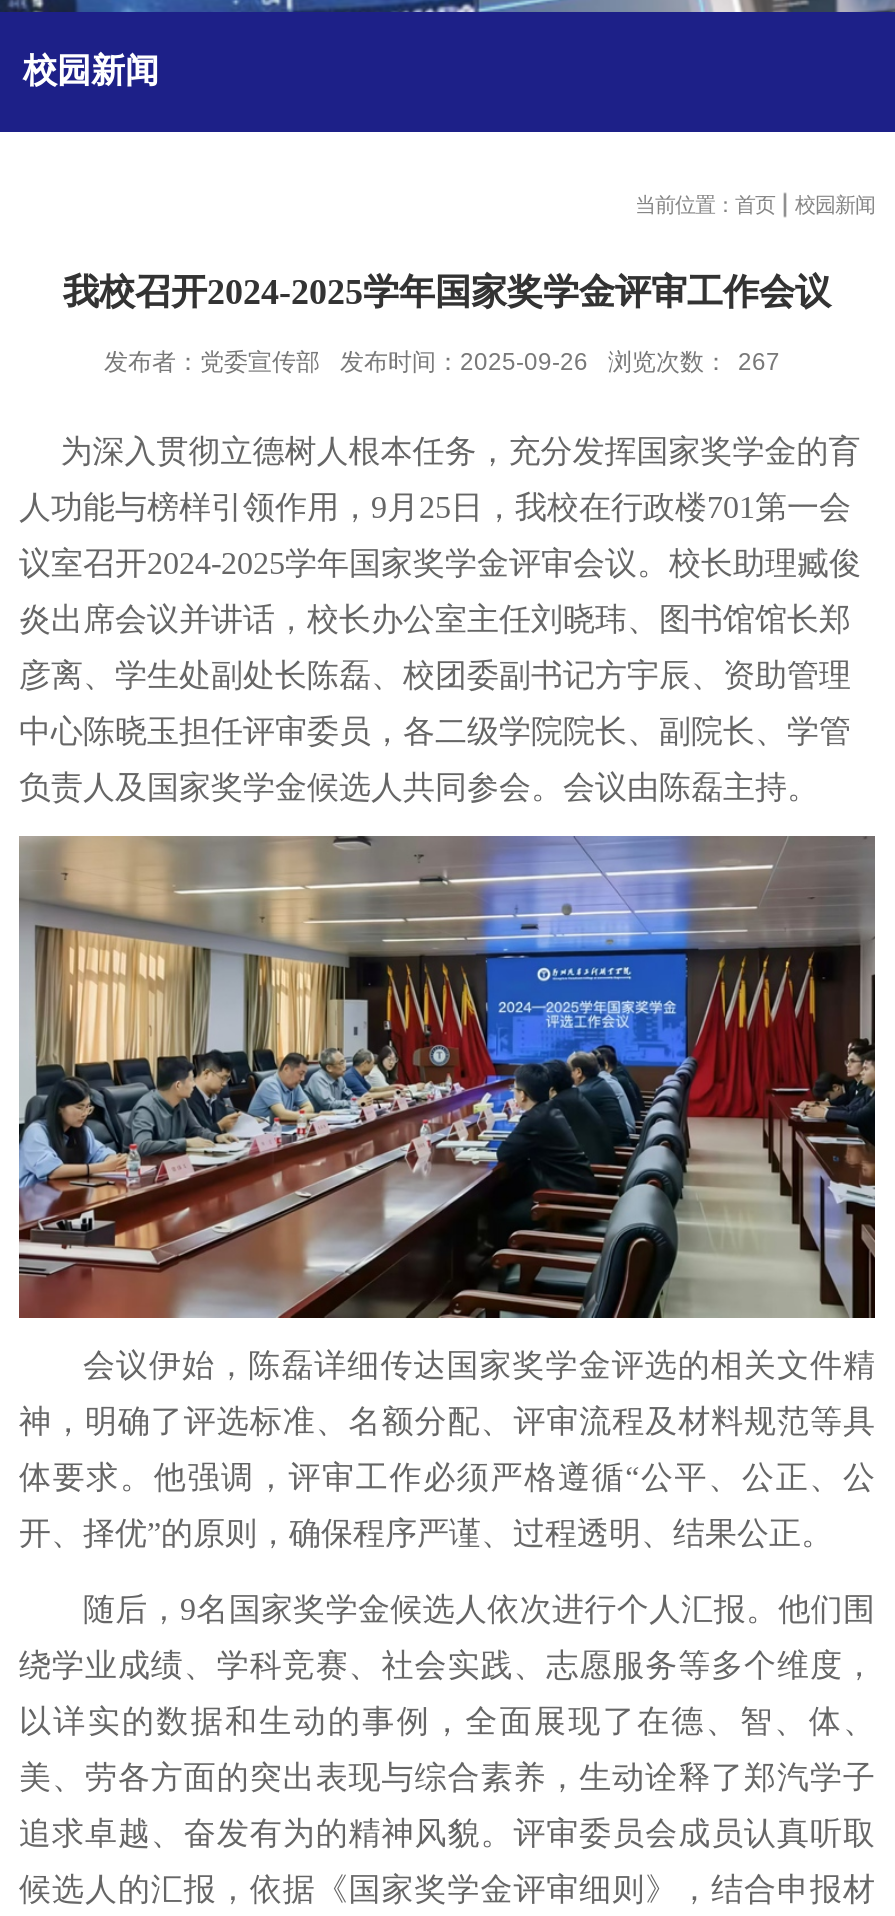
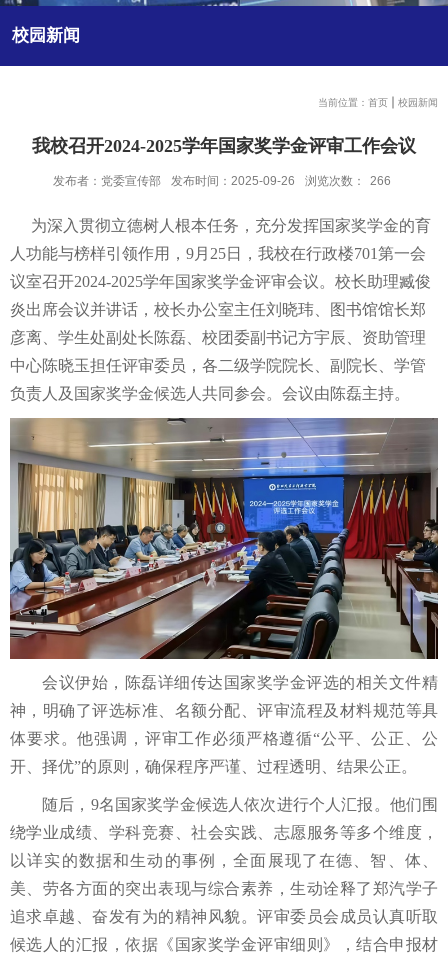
[104,348,780,376] 发布者：党委宣传部 发布时间：2025-09-26 浏览次数： 267 -> [52,174,390,188] 发布者：党委宣传部 发布时间：2025-09-26 浏览次数： 266

